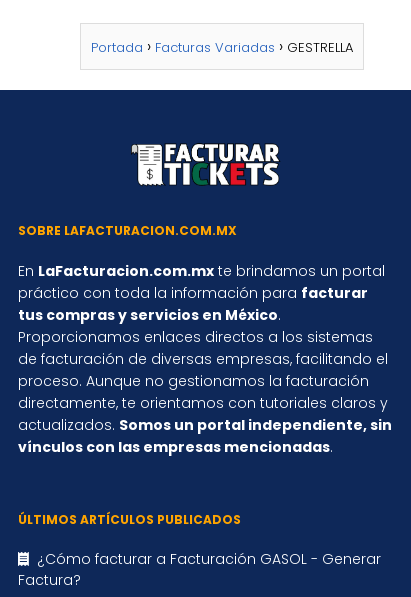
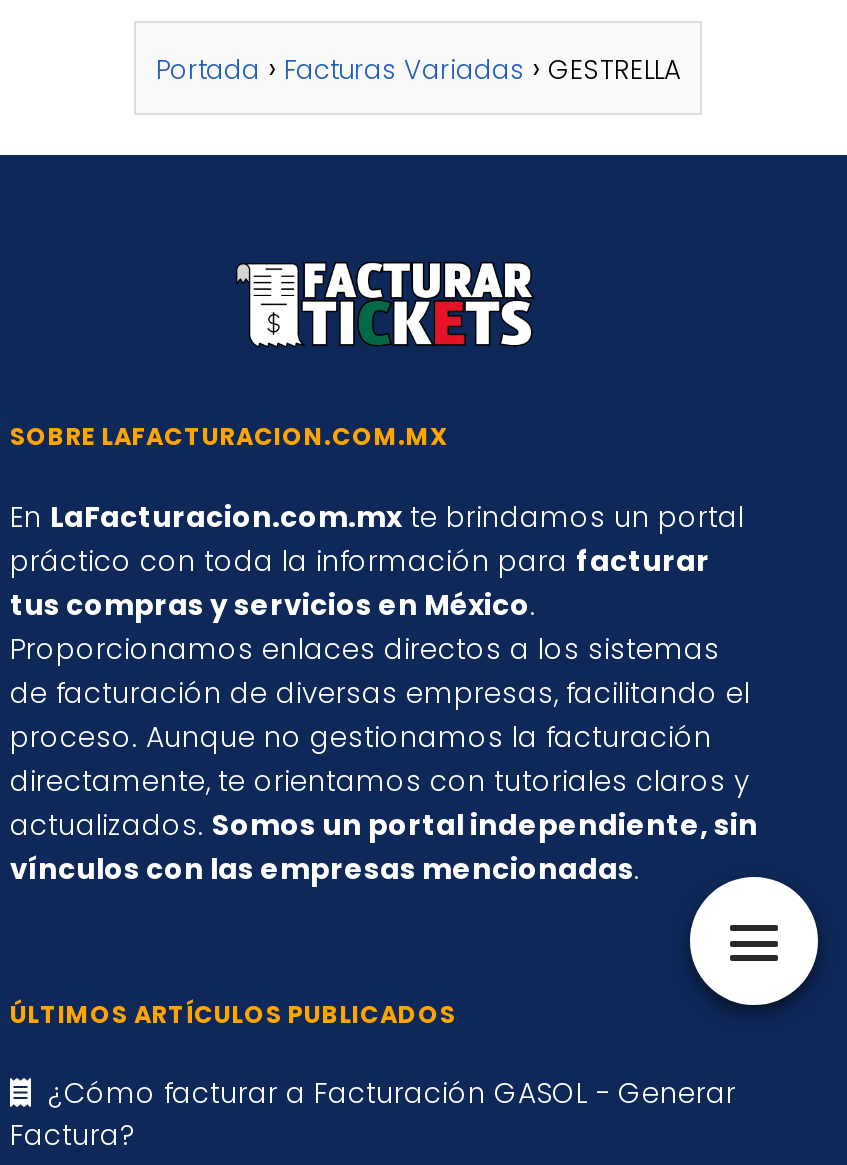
none -> [688,875,820,1007] [image]

